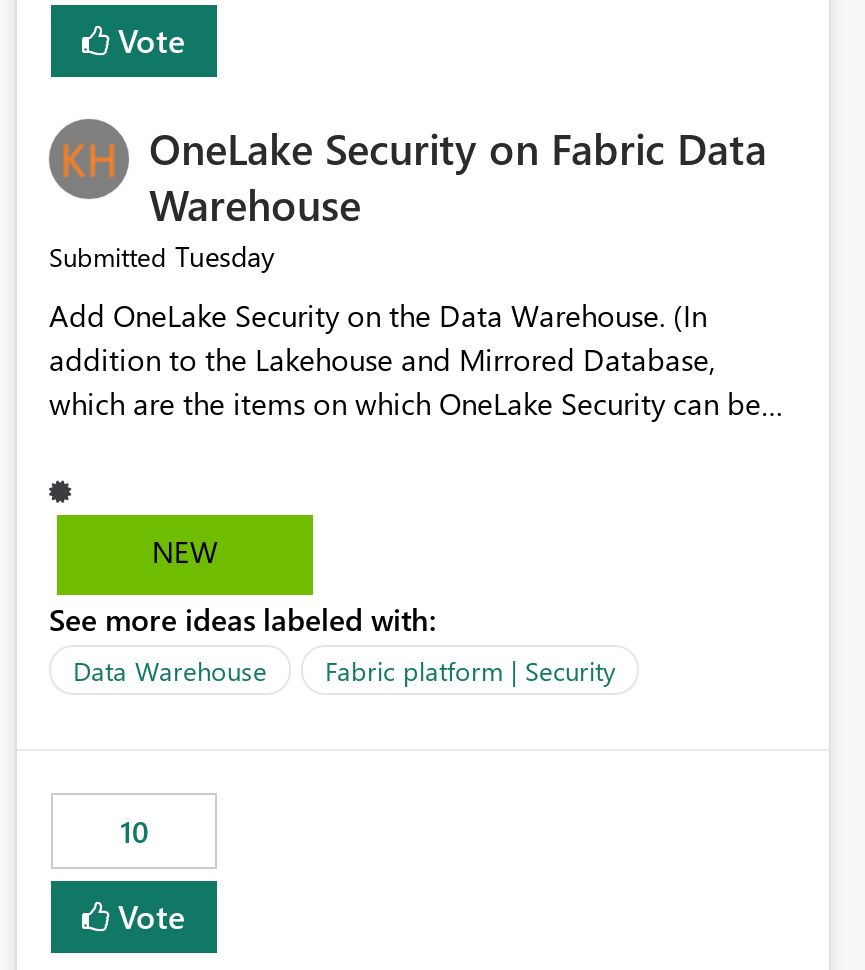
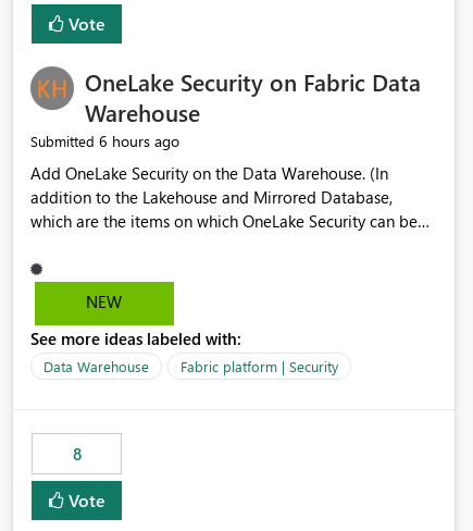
[49,238,275,276] Submitted Tuesday -> [30,131,179,152] Submitted 6 hours ago
[120,812,148,852] 10 -> [72,443,81,465] 8

